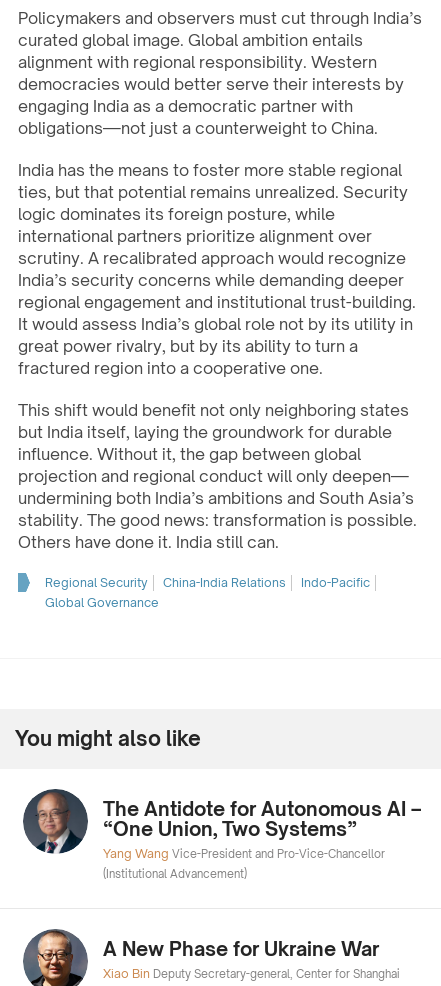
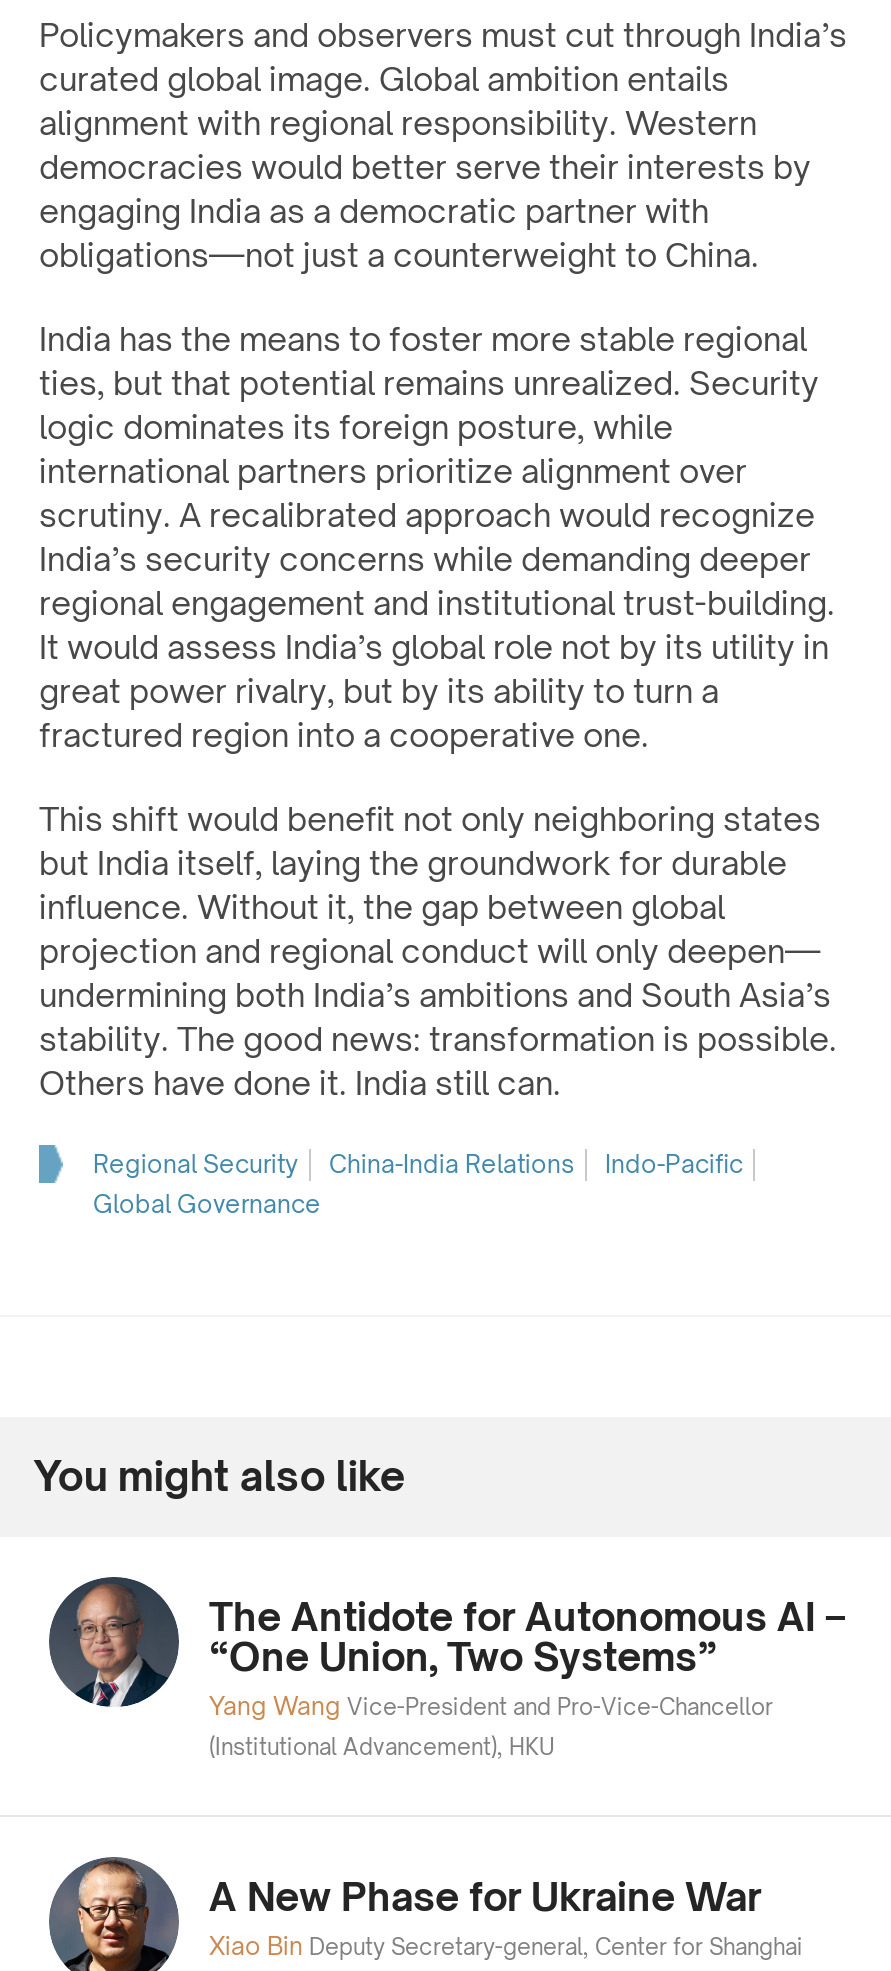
[103,867,247,881] (Institutional Advancement) -> [209,1734,555,1762] (Institutional Advancement), HKU

